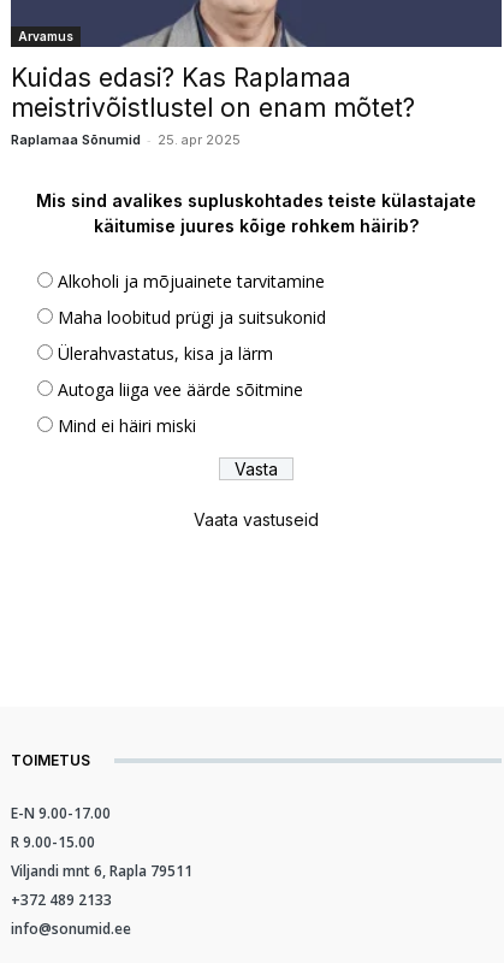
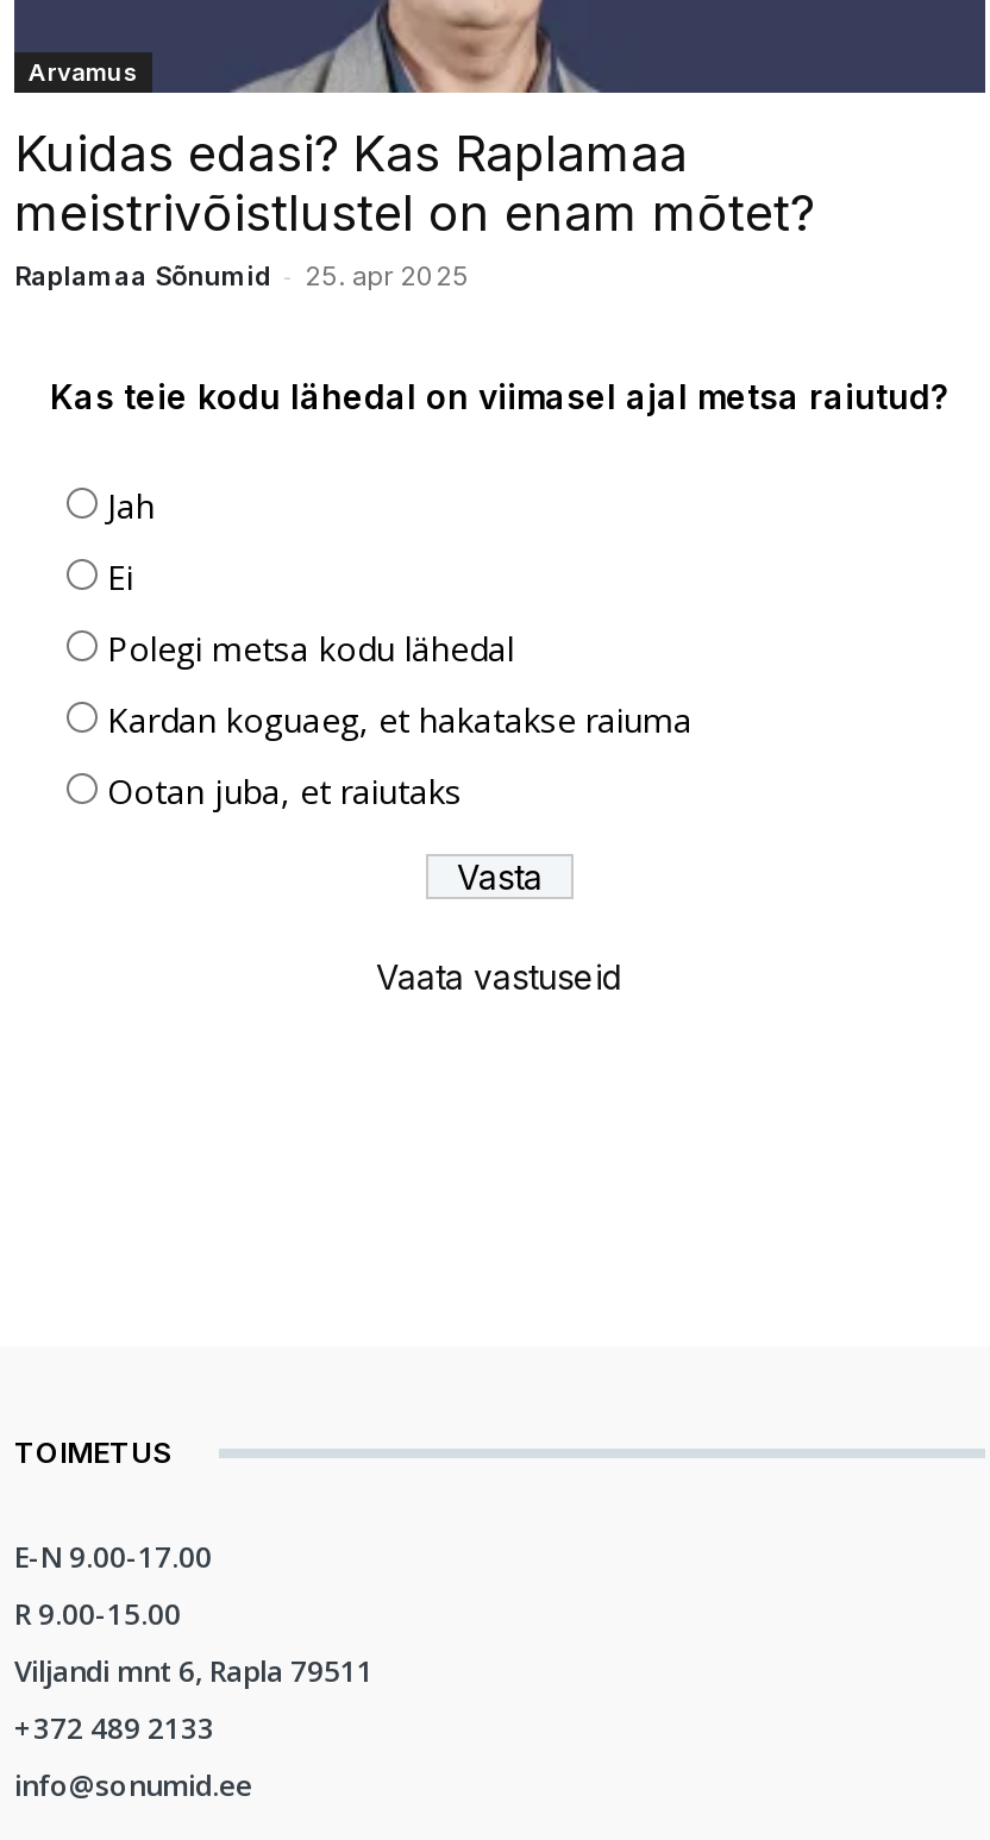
[36,191,476,237] Mis sind avalikes supluskohtades teiste külastajate | käitumise juures kõige rohkem häirib? -> [50,377,950,417] Kas teie kodu lähedal on viimasel ajal metsa raiutud?
[58,270,325,293] Alkoholi ja mõjuainete tarvitamine -> [107,484,155,529] Jah
[58,306,326,329] Maha loobitud prügi ja suitsukonid -> [107,555,133,601] Ei
[58,342,273,365] Ülerahvastatus, kisa ja lärm -> [107,627,514,672] Polegi metsa kodu lähedal
[58,379,303,401] Autoga liiga vee äärde sõitmine -> [107,698,693,743] Kardan koguaeg, et hakatakse raiuma
[58,415,196,438] Mind ei häiri miski -> [107,770,462,815] Ootan juba, et raiutaks

